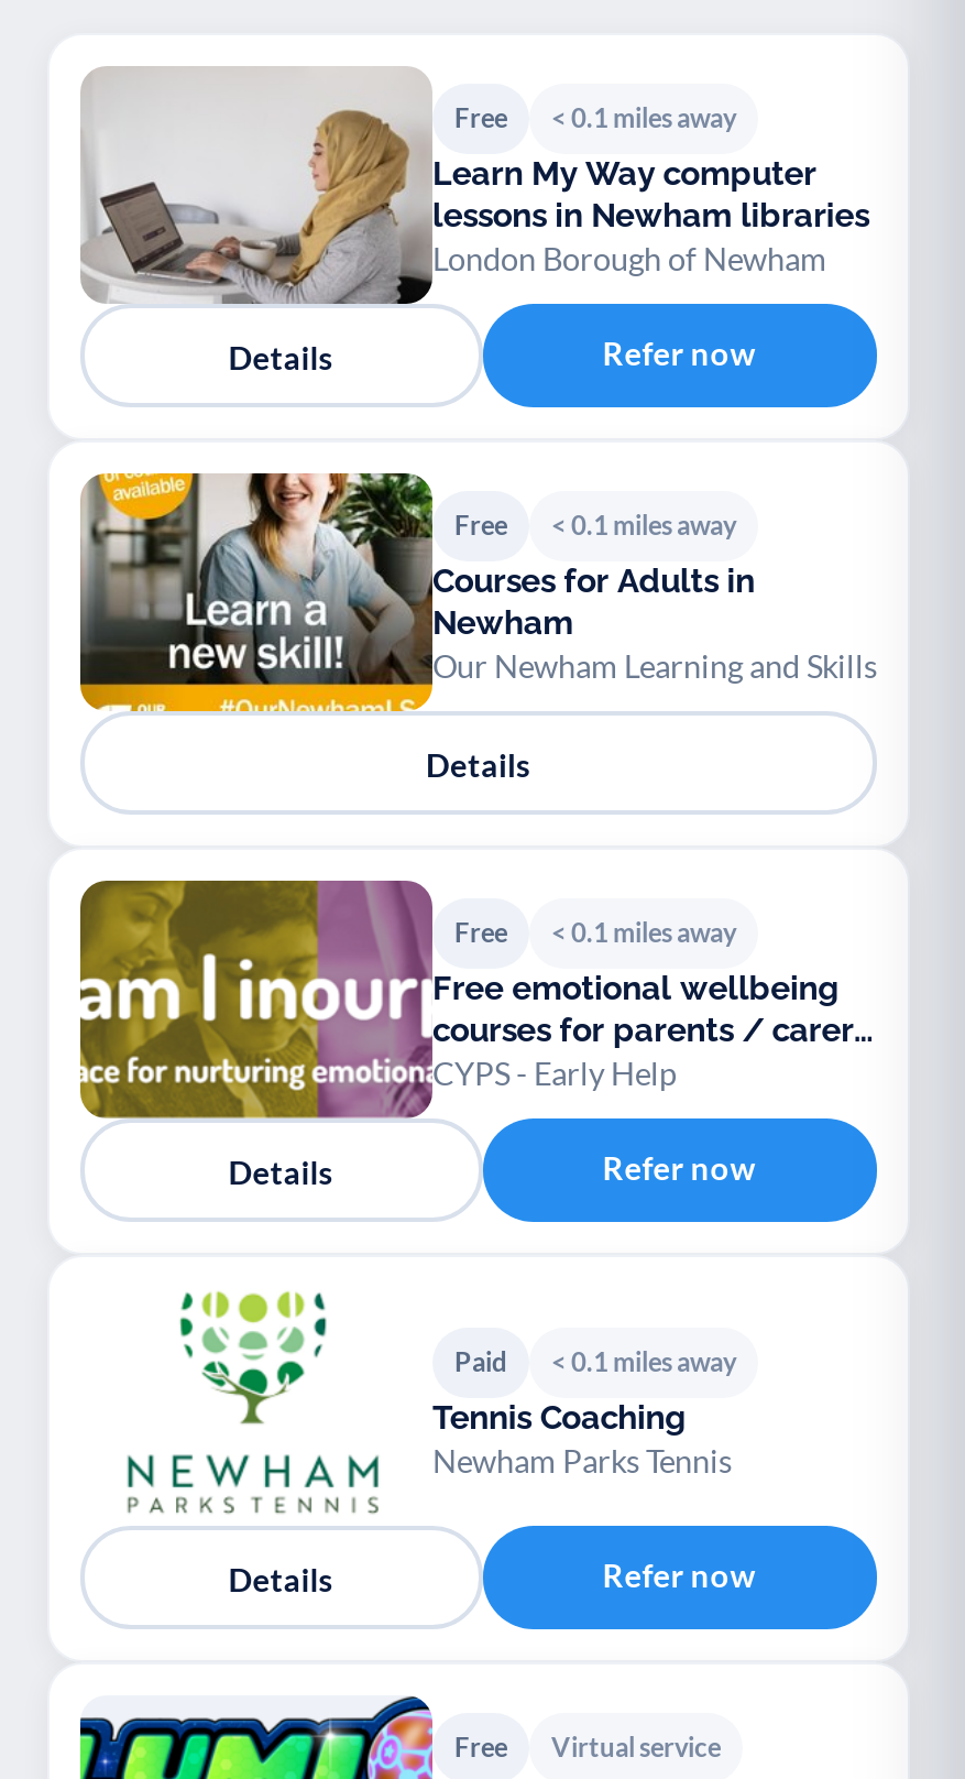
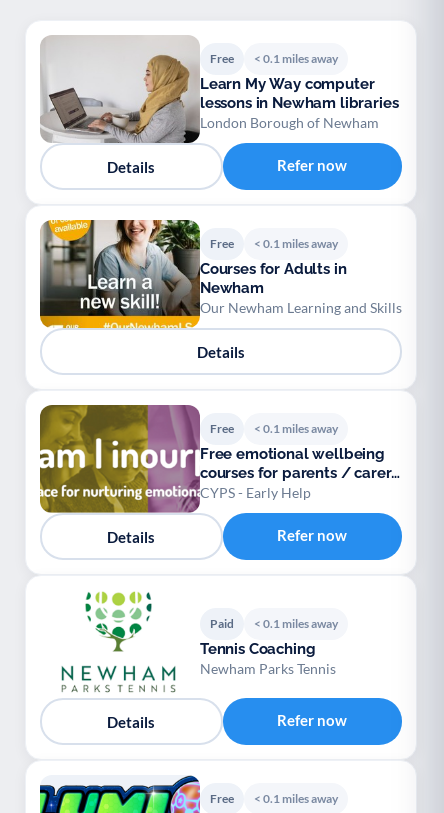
[551,1731,721,1764] Virtual service -> [254,791,338,806] < 0.1 miles away

